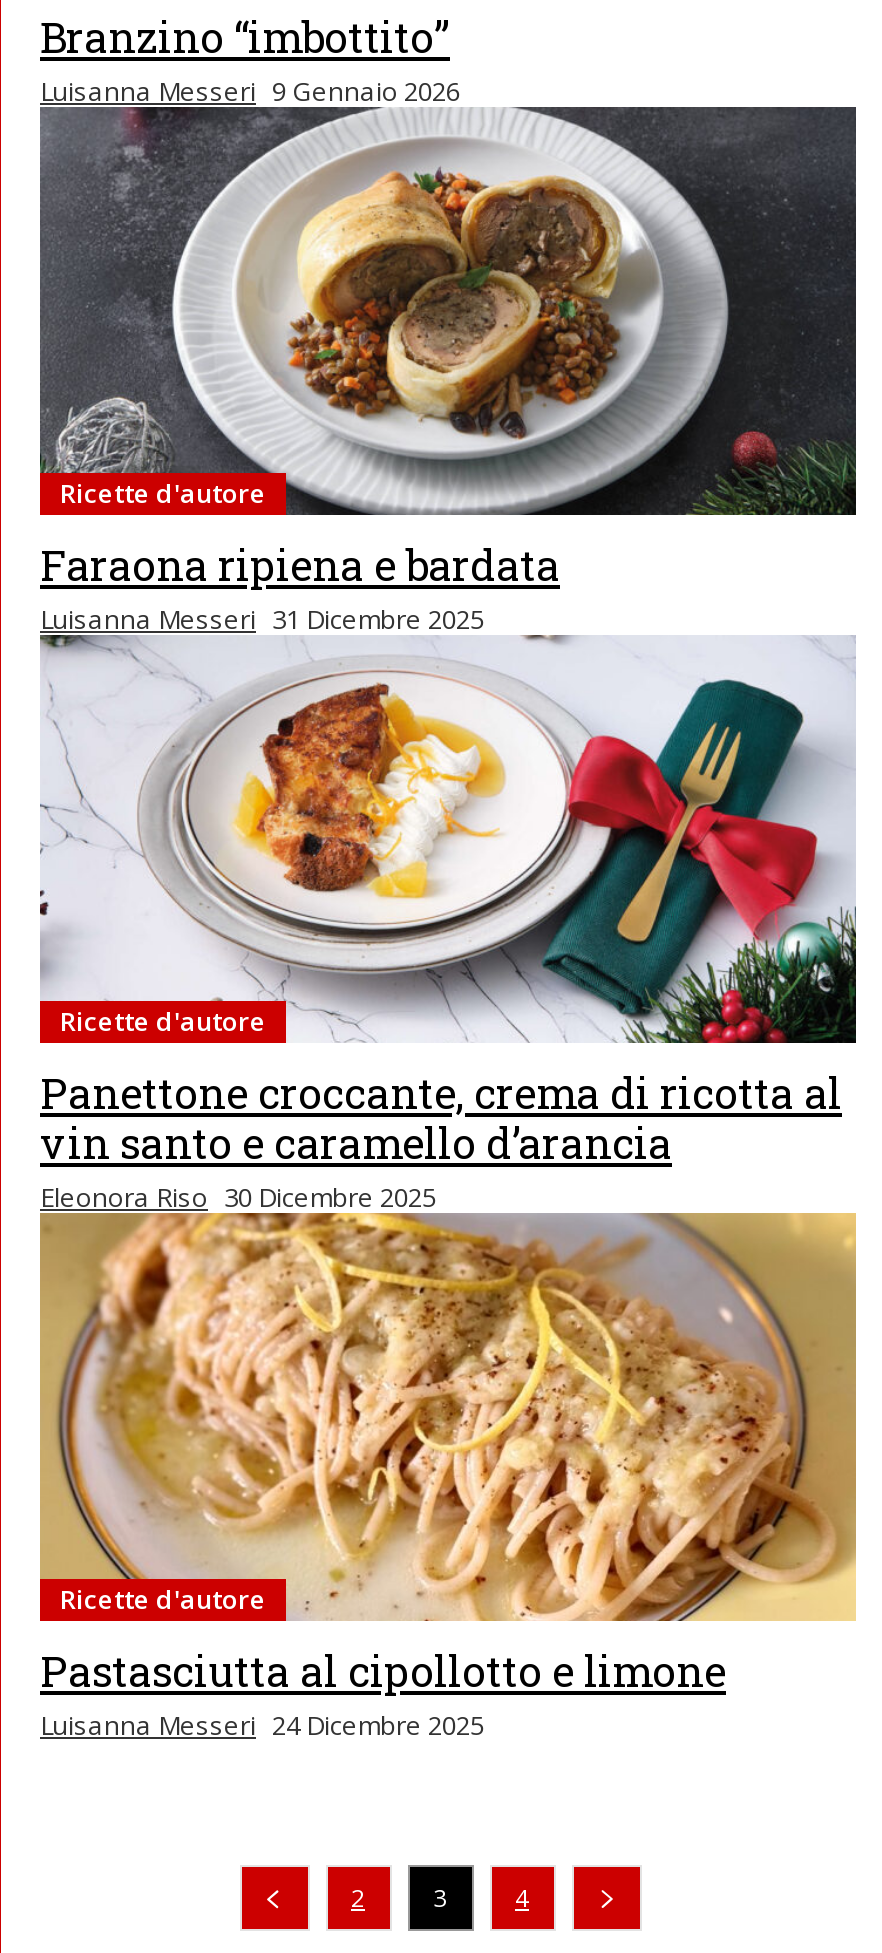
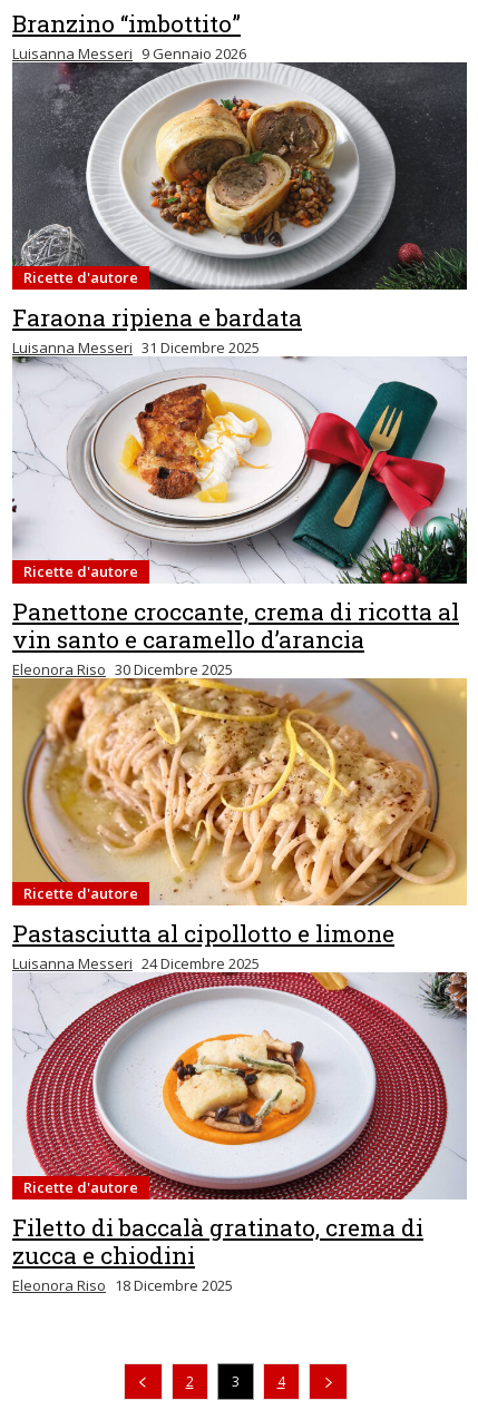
none -> [12,971,468,1295] [image] | Ricette d'autore | Filetto di baccalà gratinato, crema di | zucca e chiodini | Eleonora Riso 18 Dicembre 2025

